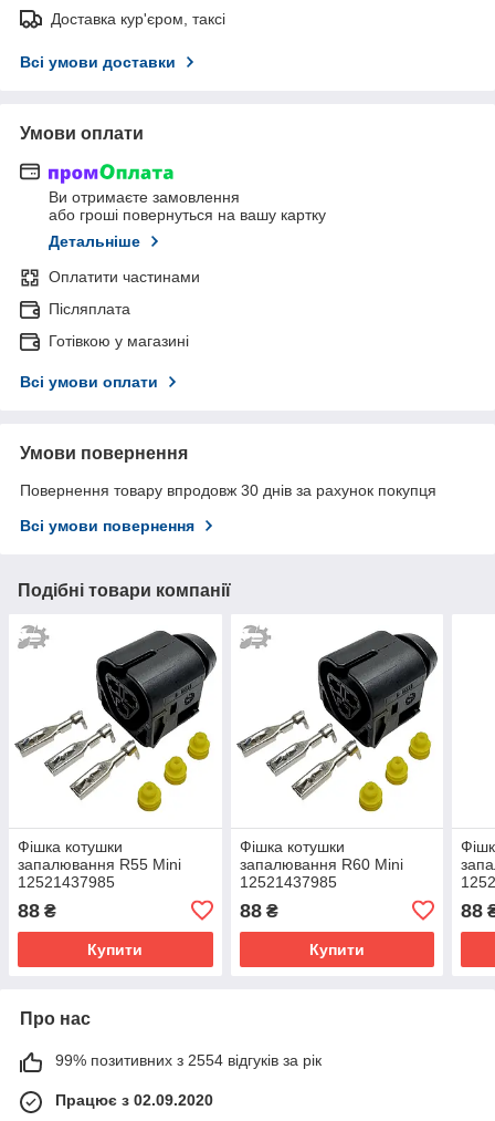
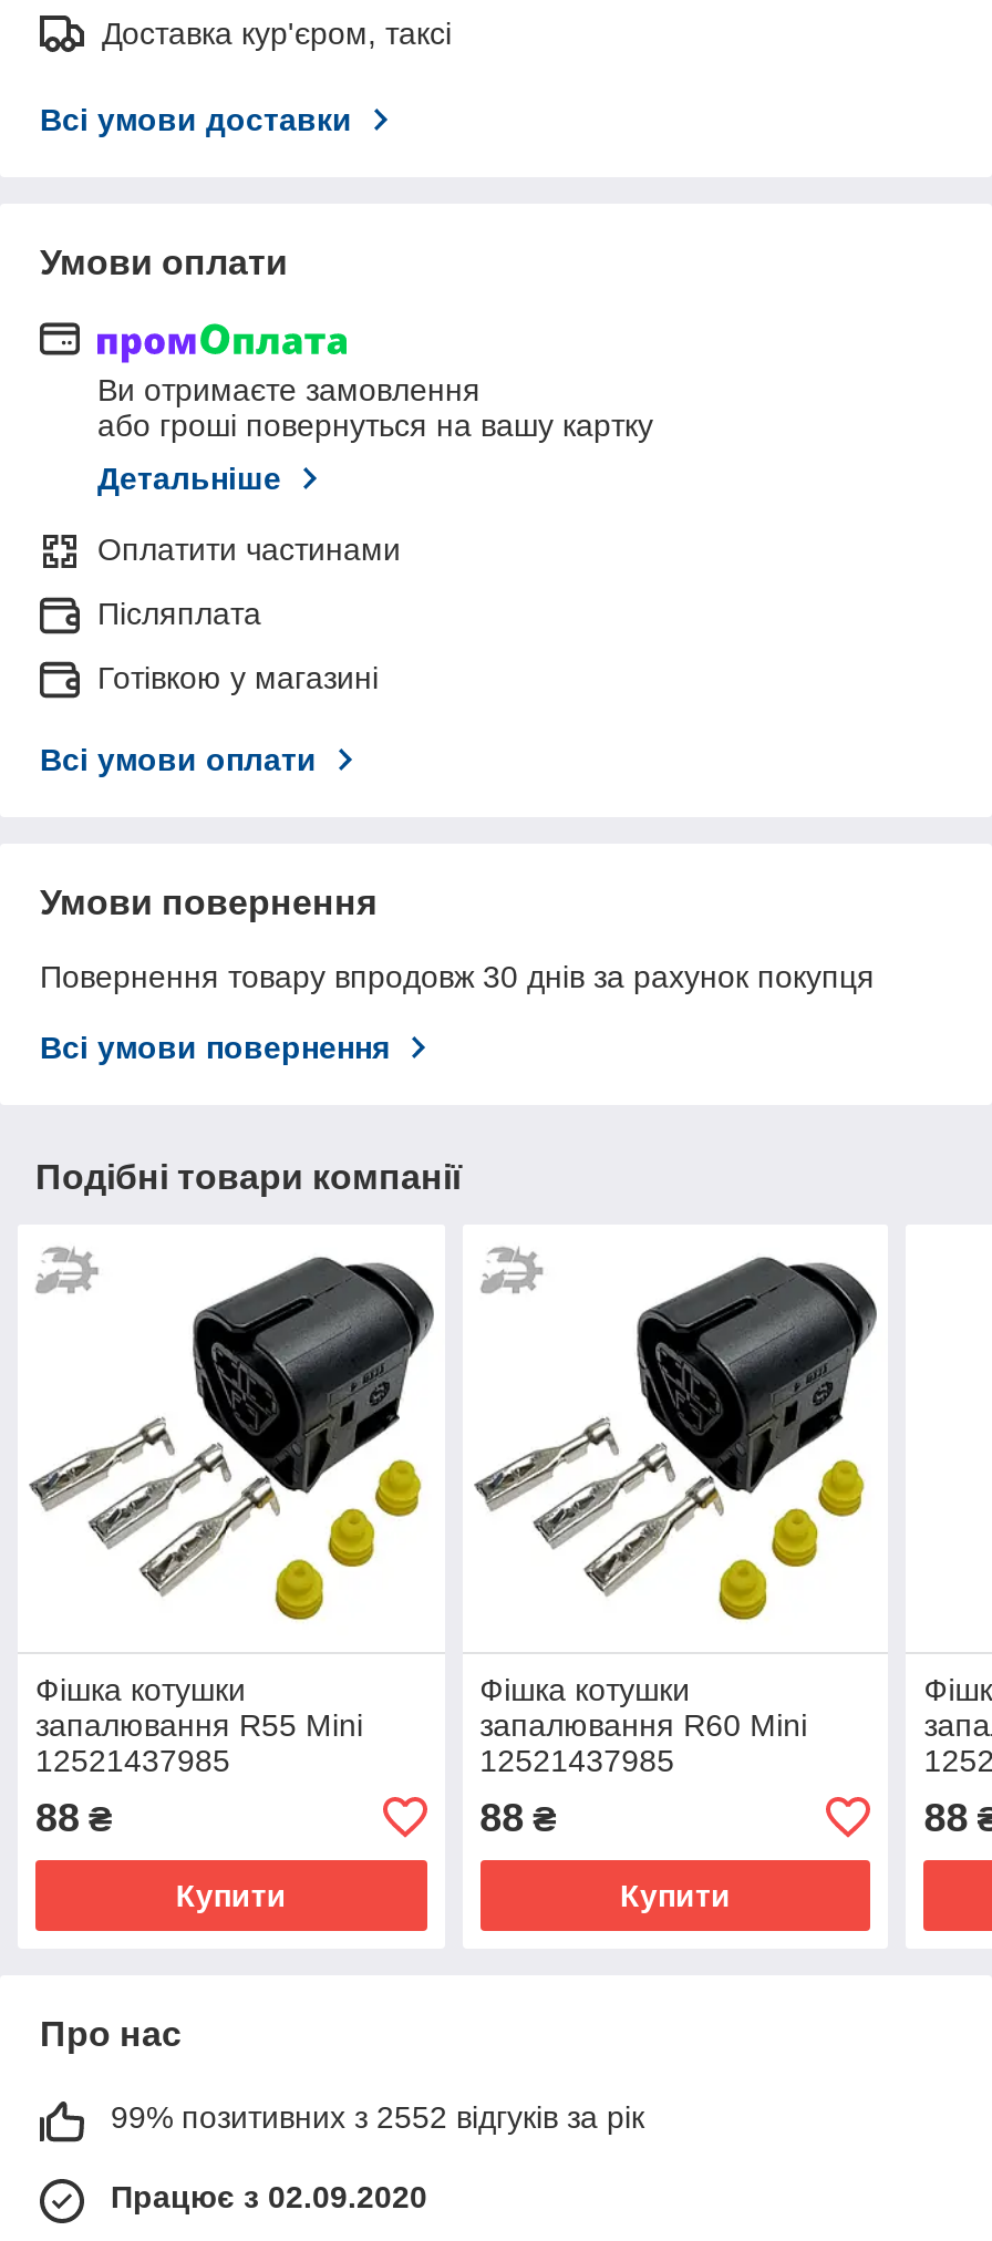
[55,1051,322,1069] 99% позитивних з 2554 відгуків за рік -> [111,2099,644,2134] 99% позитивних з 2552 відгуків за рік

